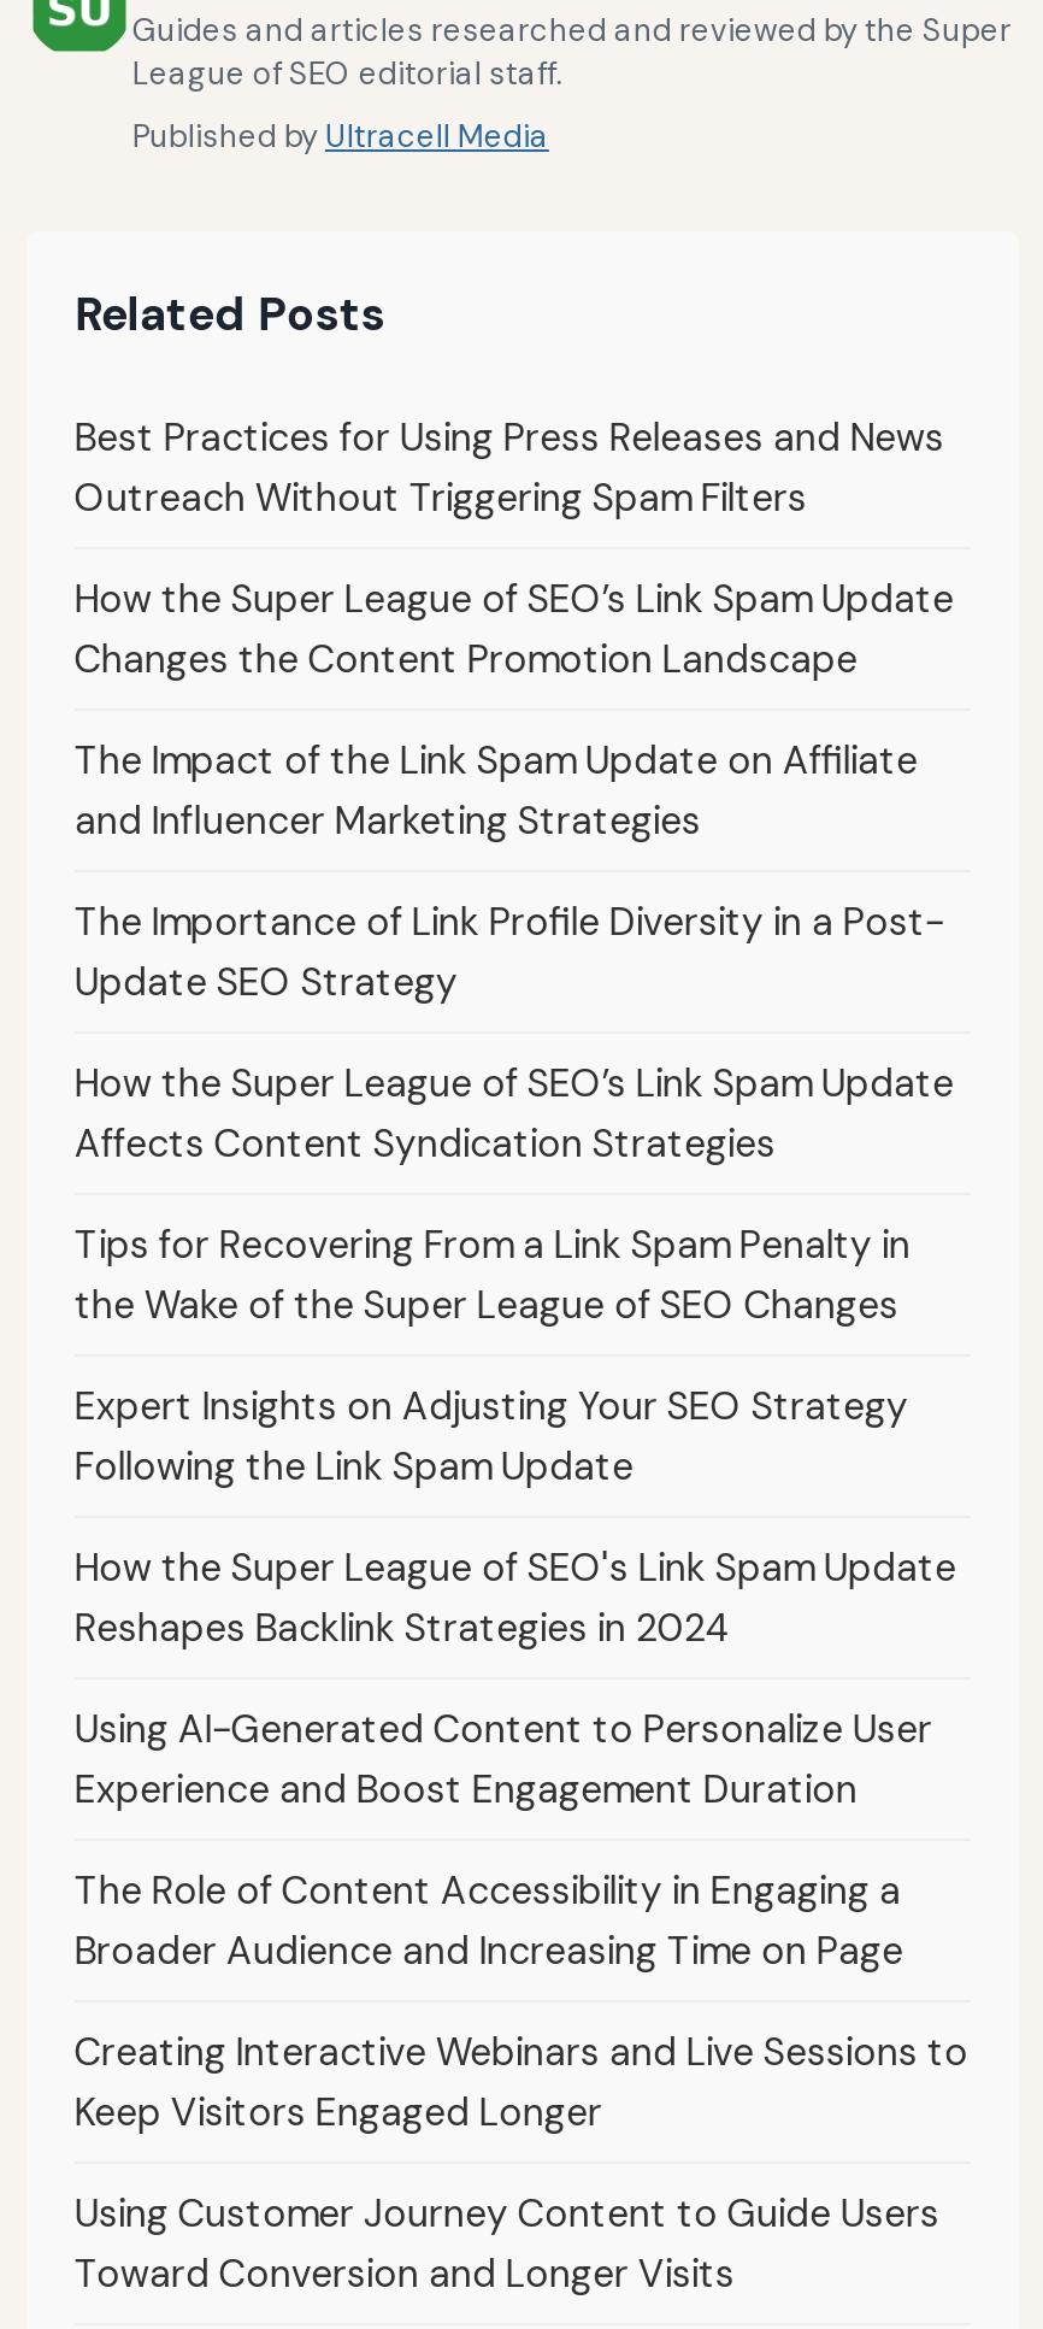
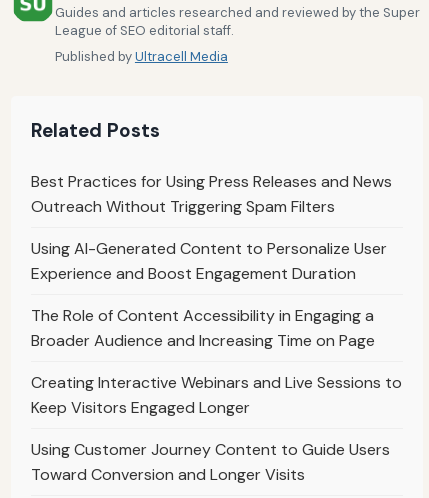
[74,574,956,1653] How the Super League of SEO’s Link Spam Update | Changes the Content Promotion Landscape | The Impact of the Link Spam Update on Affiliate | and Influencer Marketing Strategies | The Importance of Link Profile Diversity in a Post- | Update SEO Strategy | How the Super League of SEO’s Link Spam Update | Affects Content Syndication Strategies | Tips for Recovering From a Link Spam Penalty in | the Wake of the Super League of SEO Changes | Expert Insights on Adjusting Your SEO Strategy | Following the Link Spam Update | How the Super League of SEO's Link Spam Update | Reshapes Backlink Strategies in 2024 -> none

